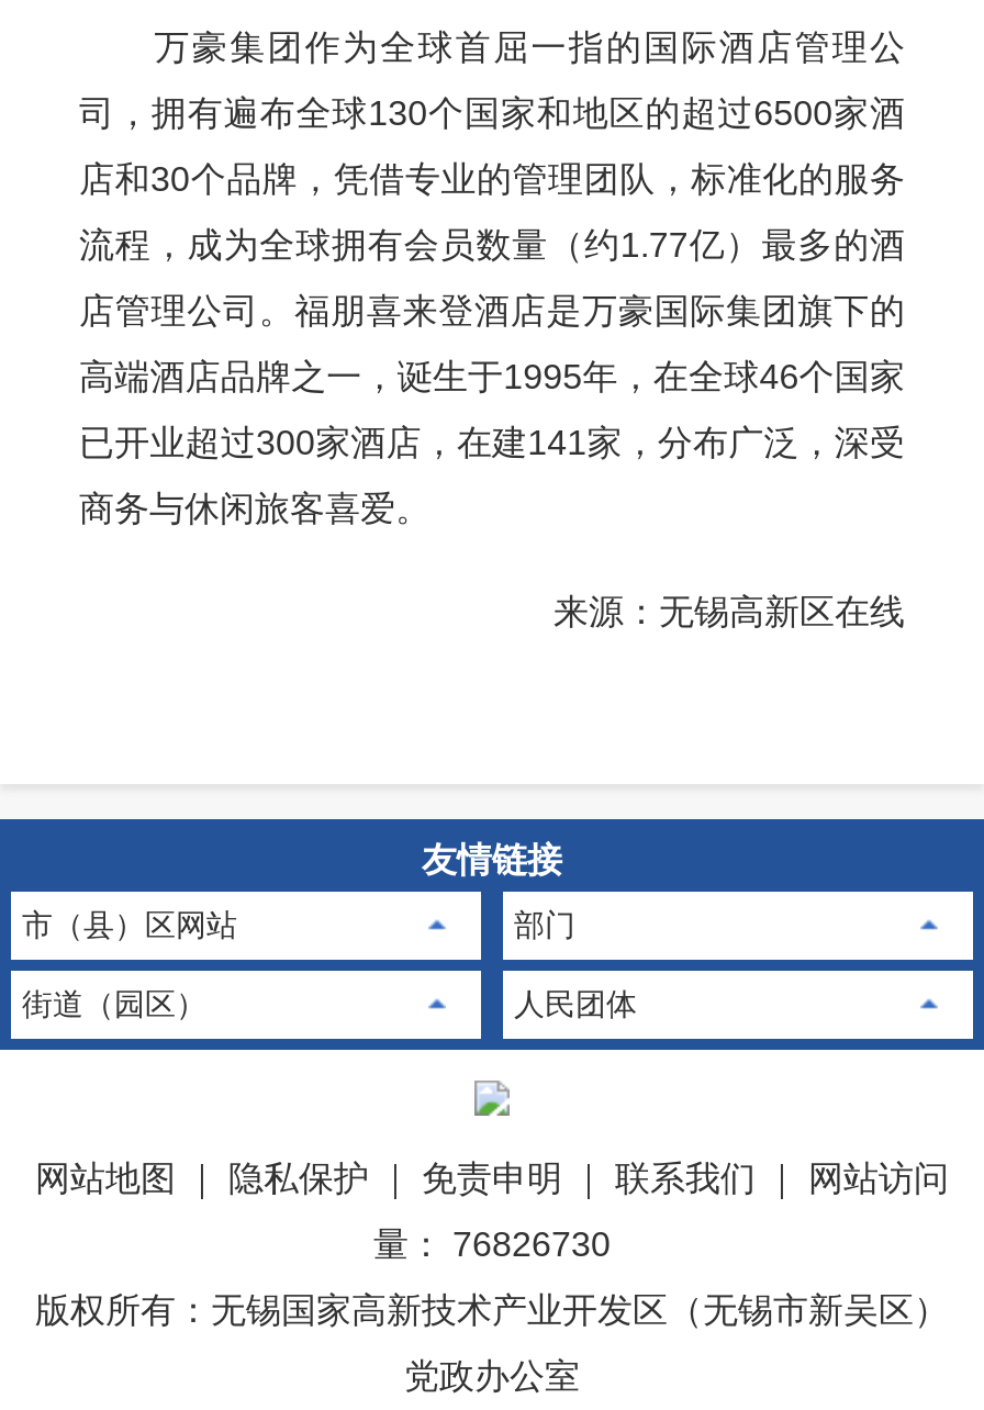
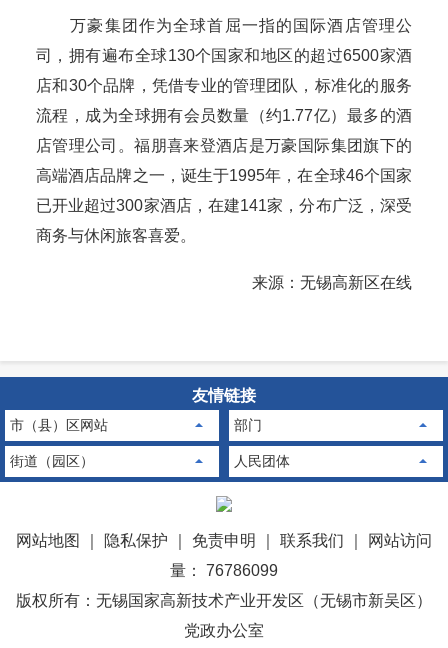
[373,1226,611,1264] 量： 76826730 -> [170,562,278,579] 量： 76786099

